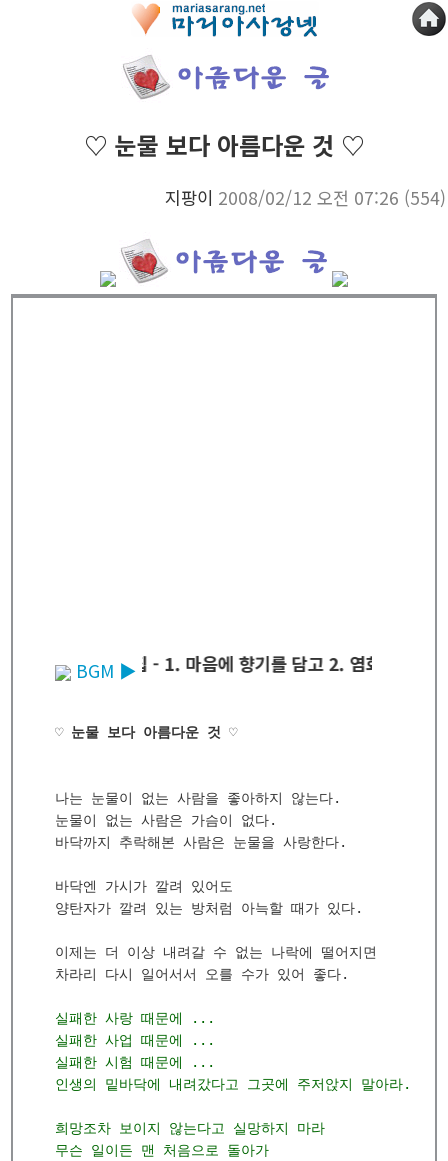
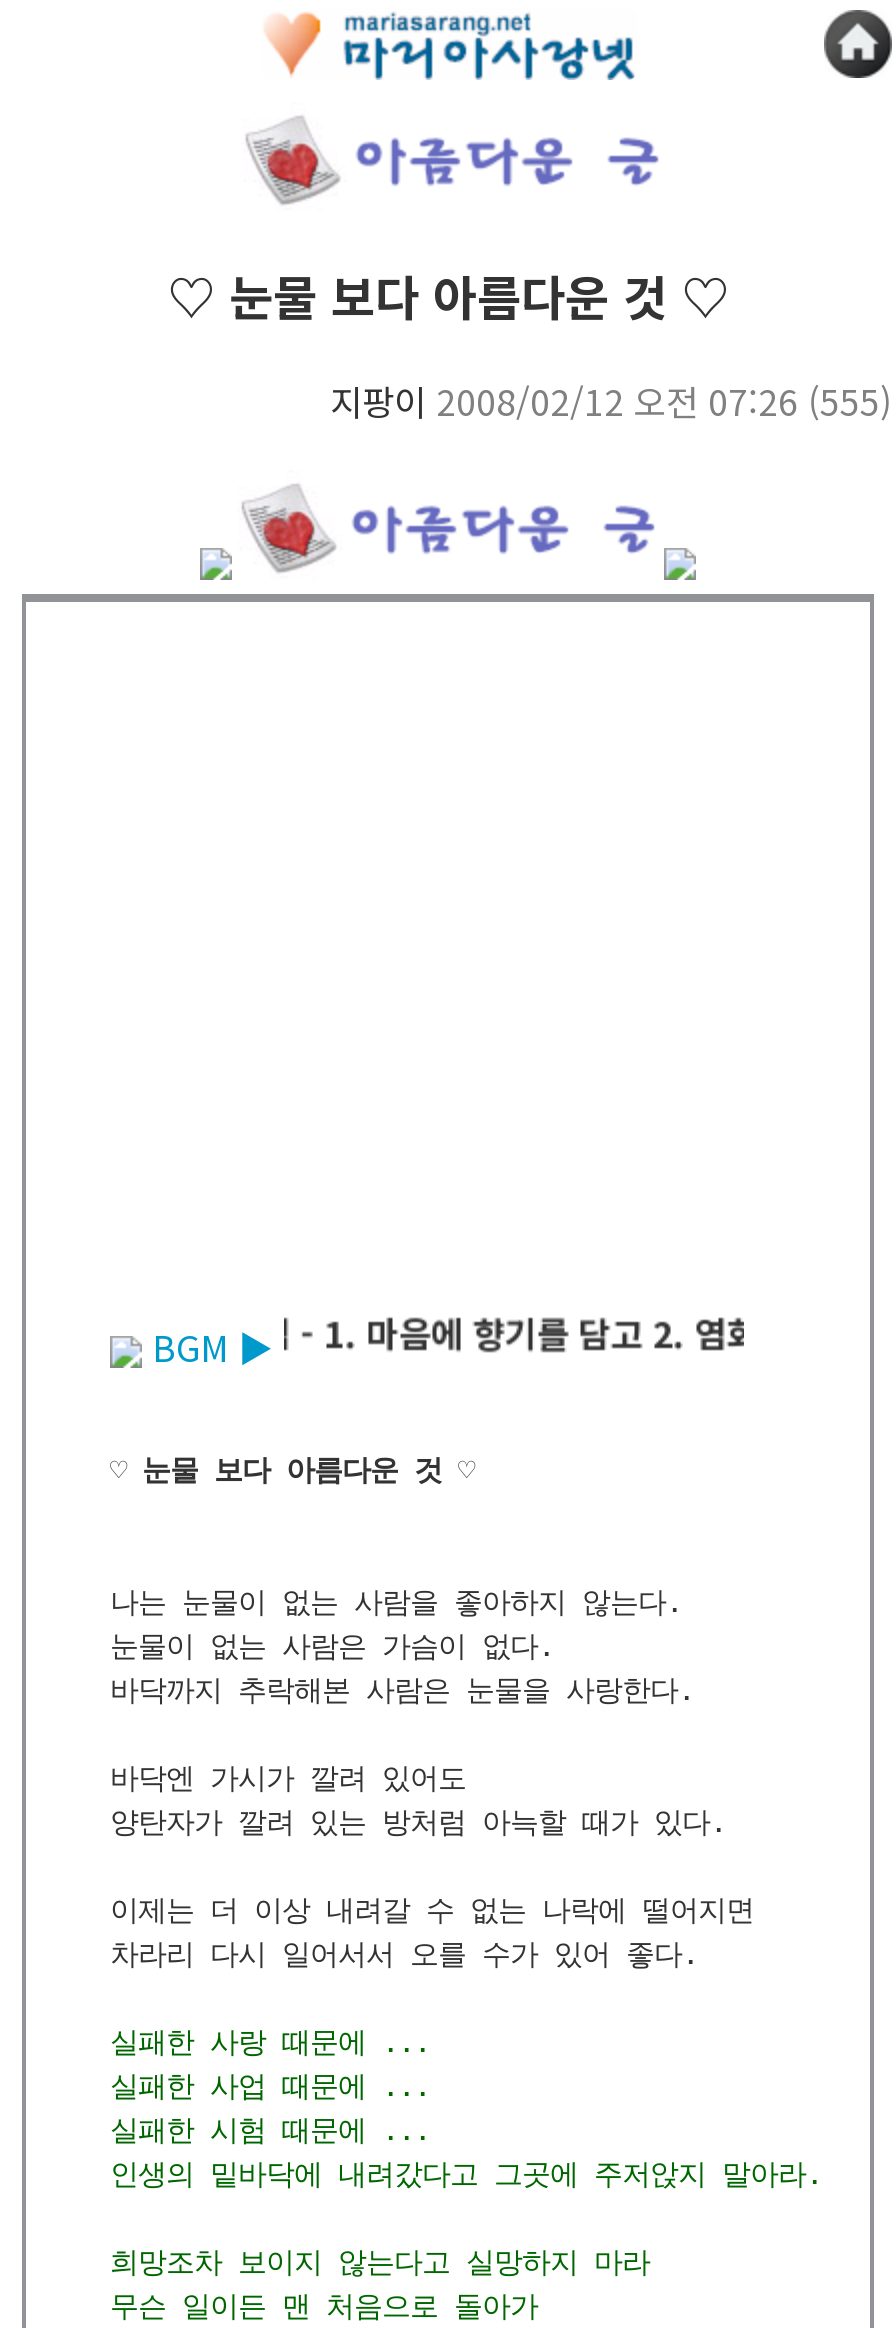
[165,185,446,210] 지팡이 2008/02/12 오전 07:26 (554) -> [330,376,892,426] 지팡이 2008/02/12 오전 07:26 (555)

